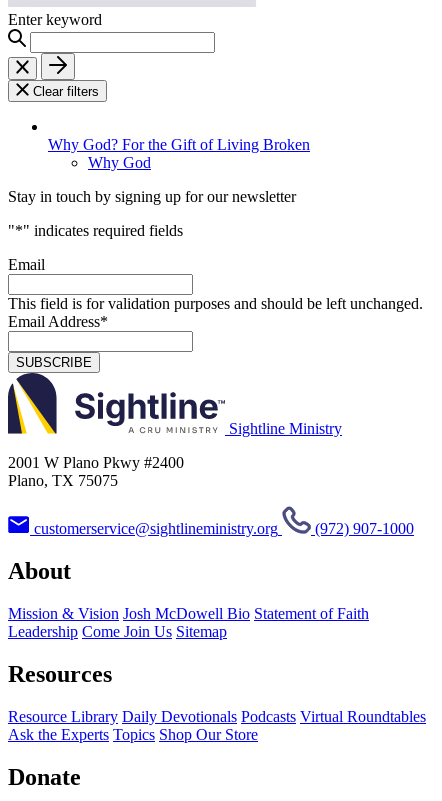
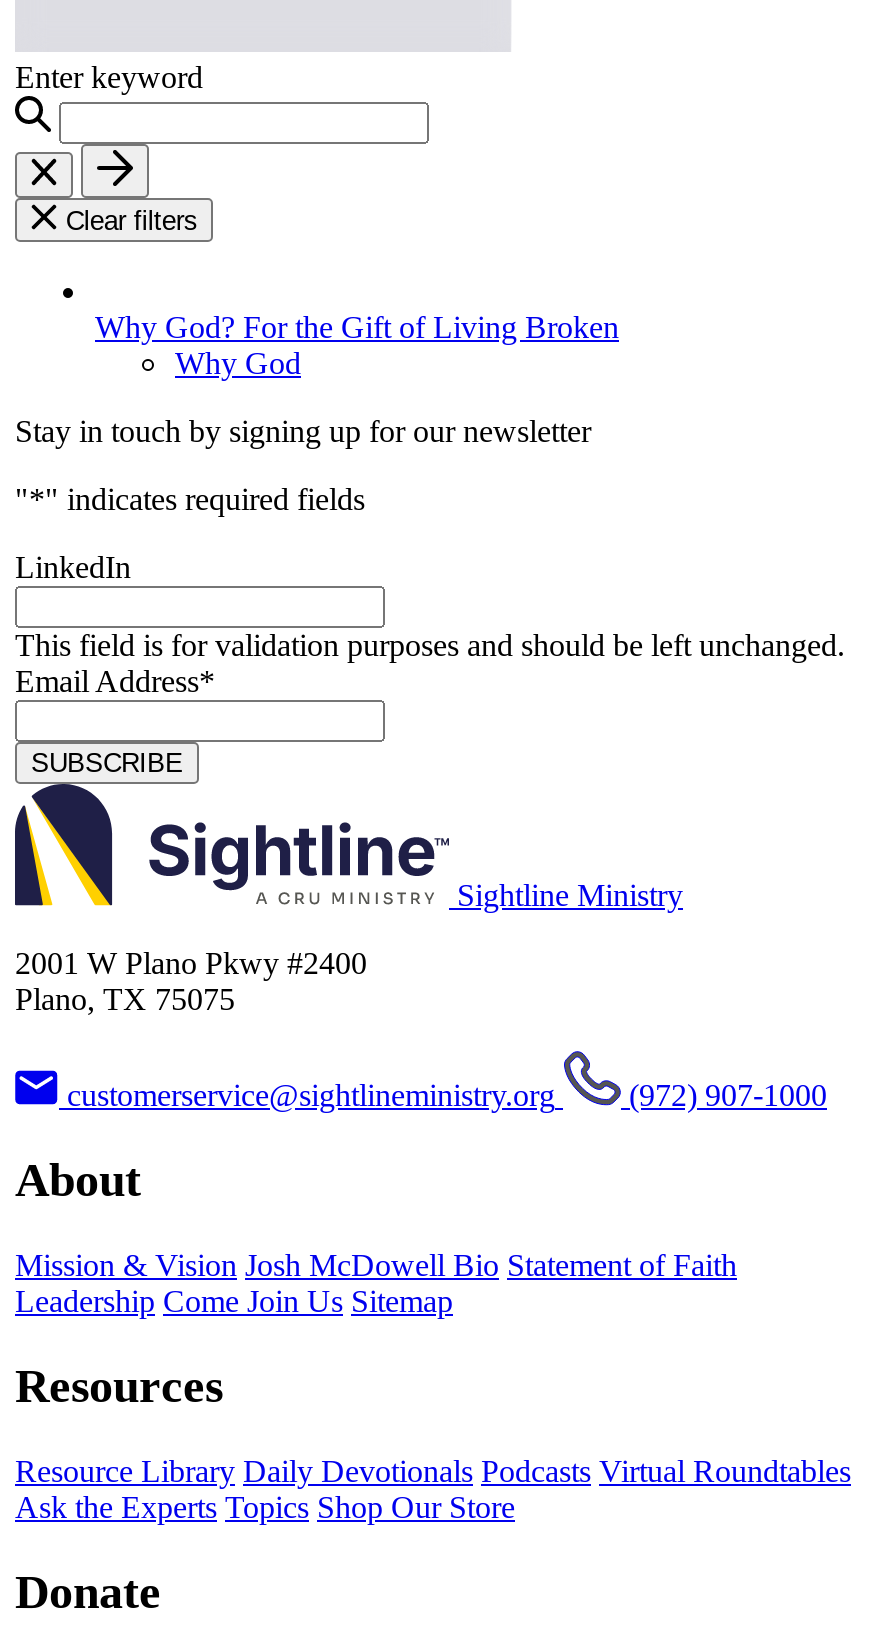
[8,256,45,273] Email -> [15,551,131,585] LinkedIn

